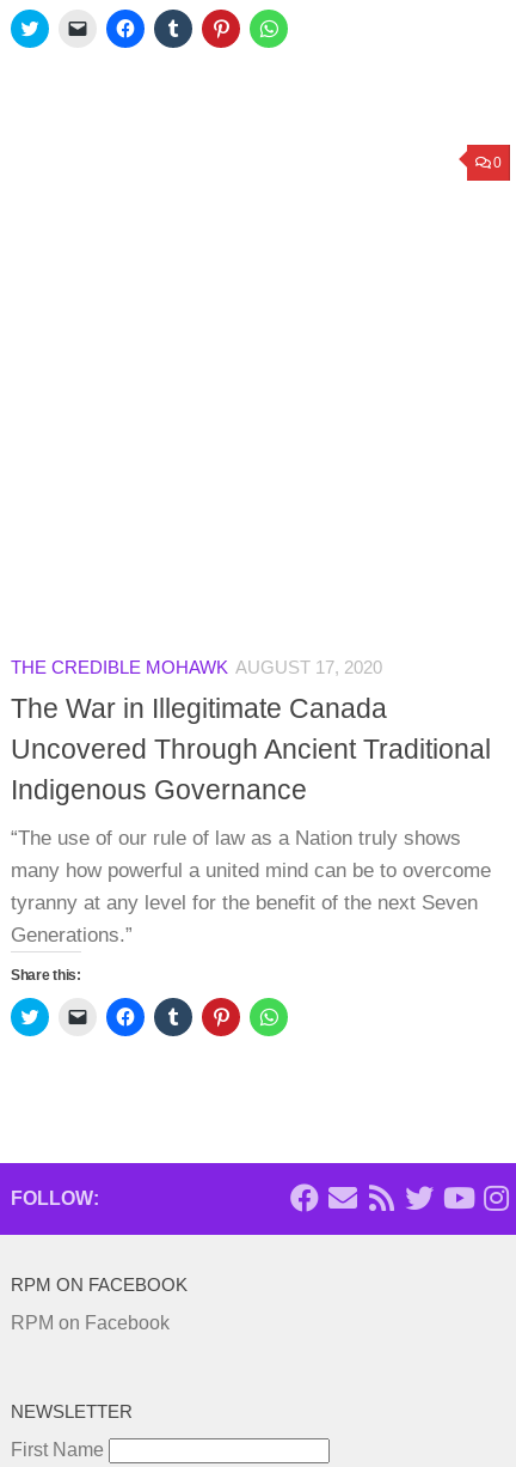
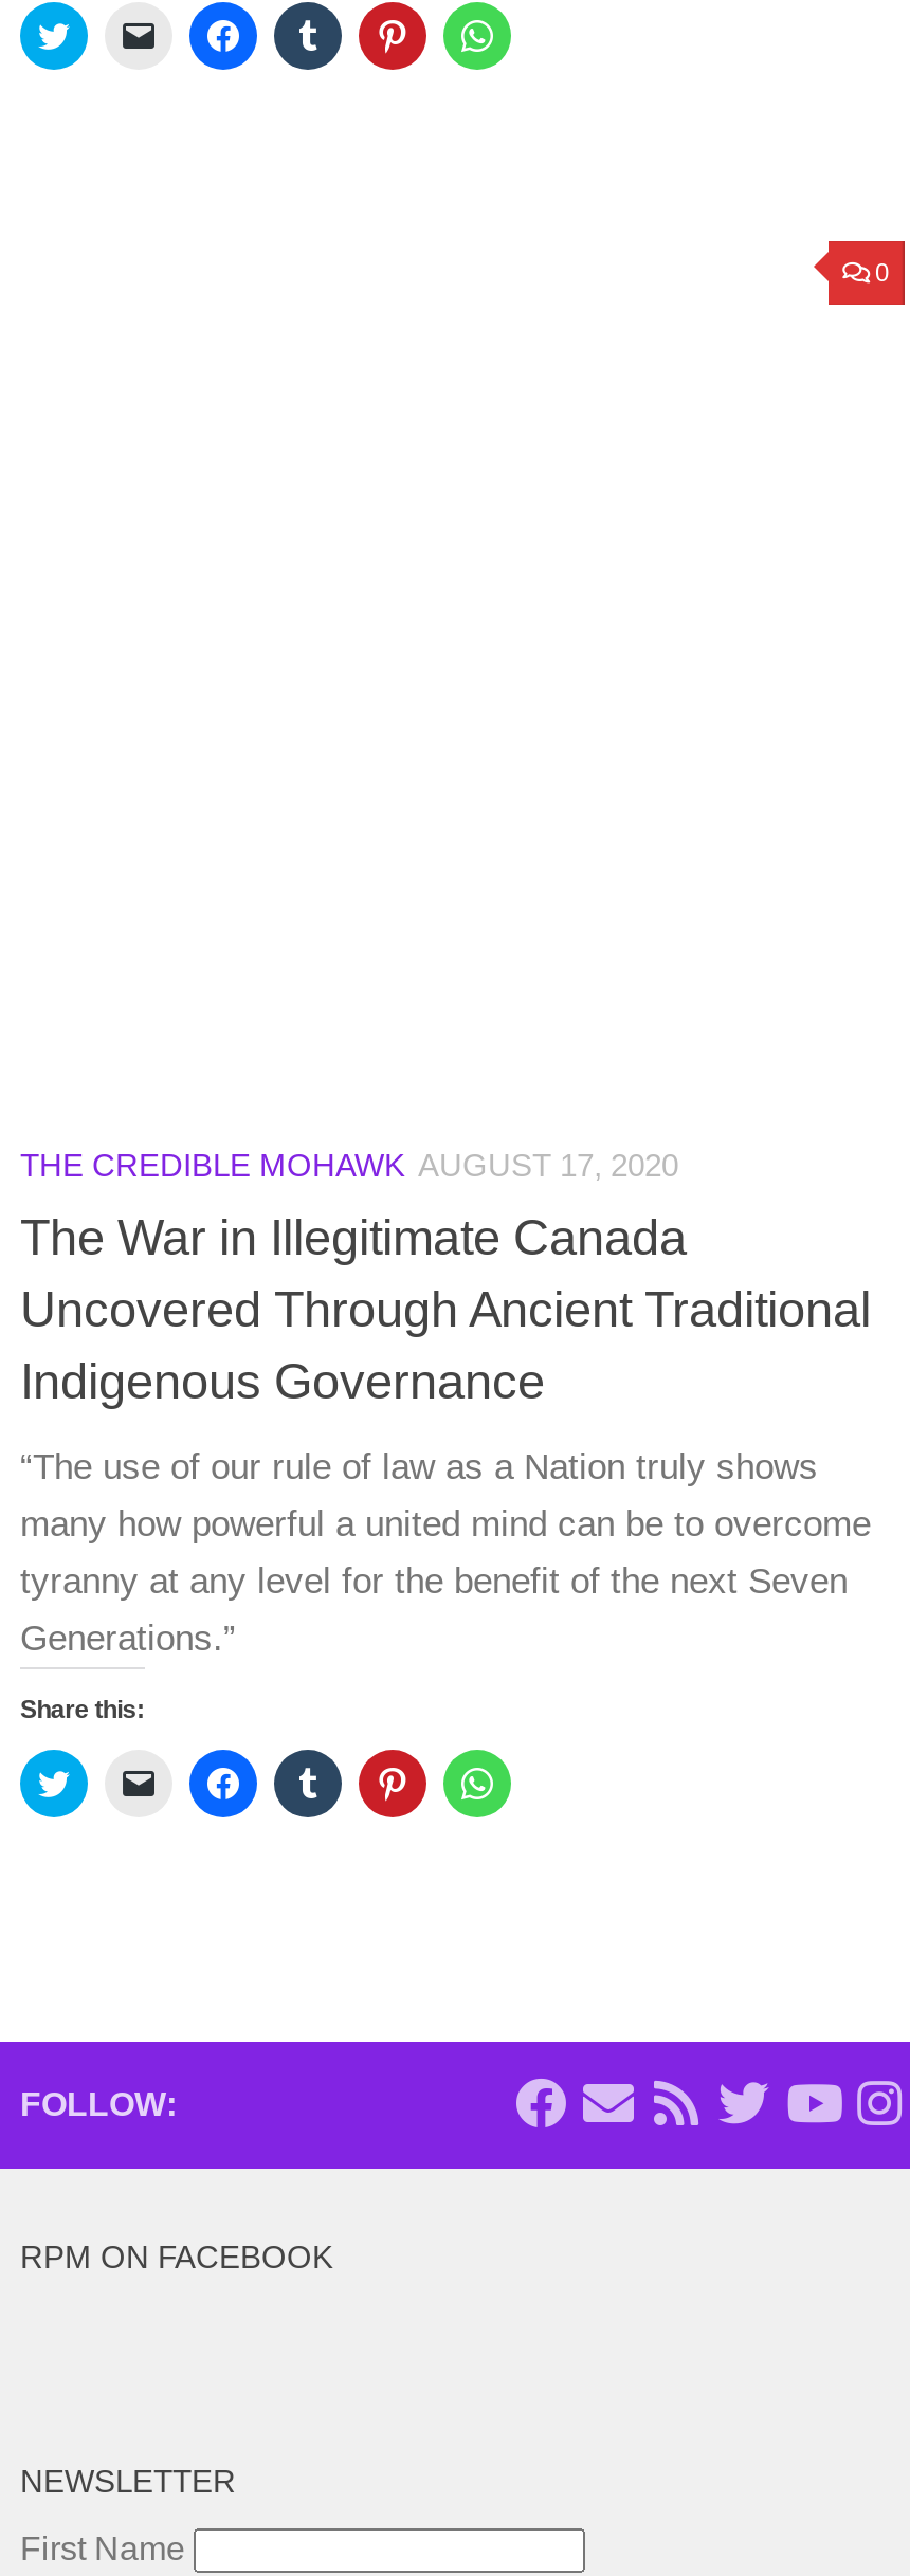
[11,1313,170,1333] RPM on Facebook -> none

